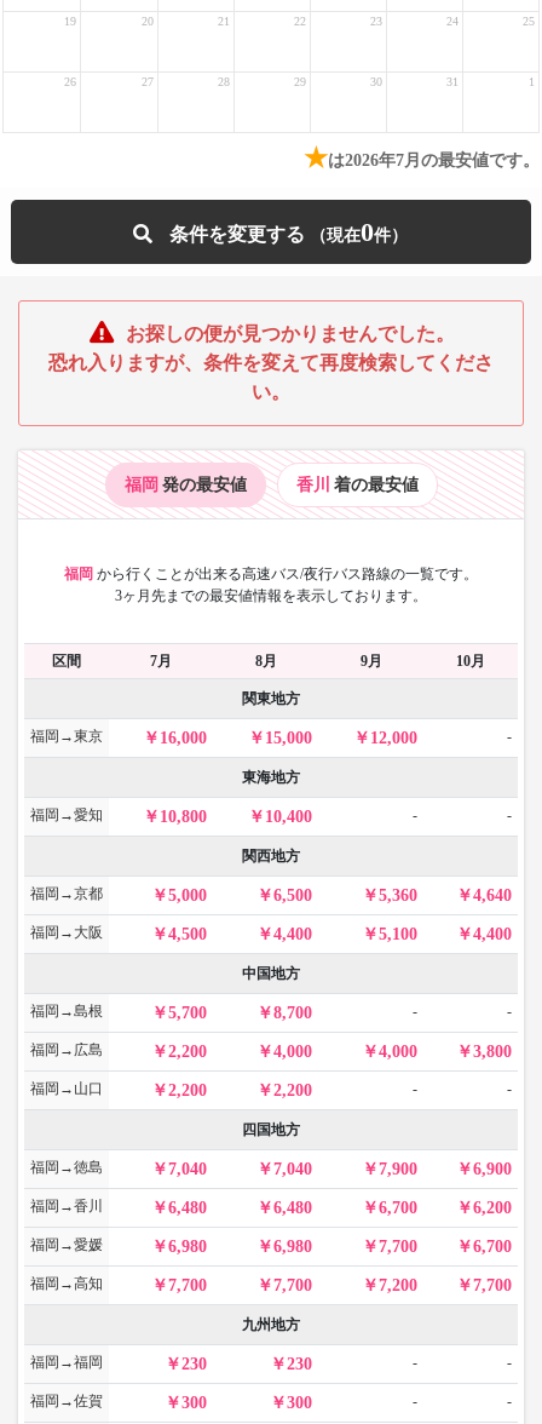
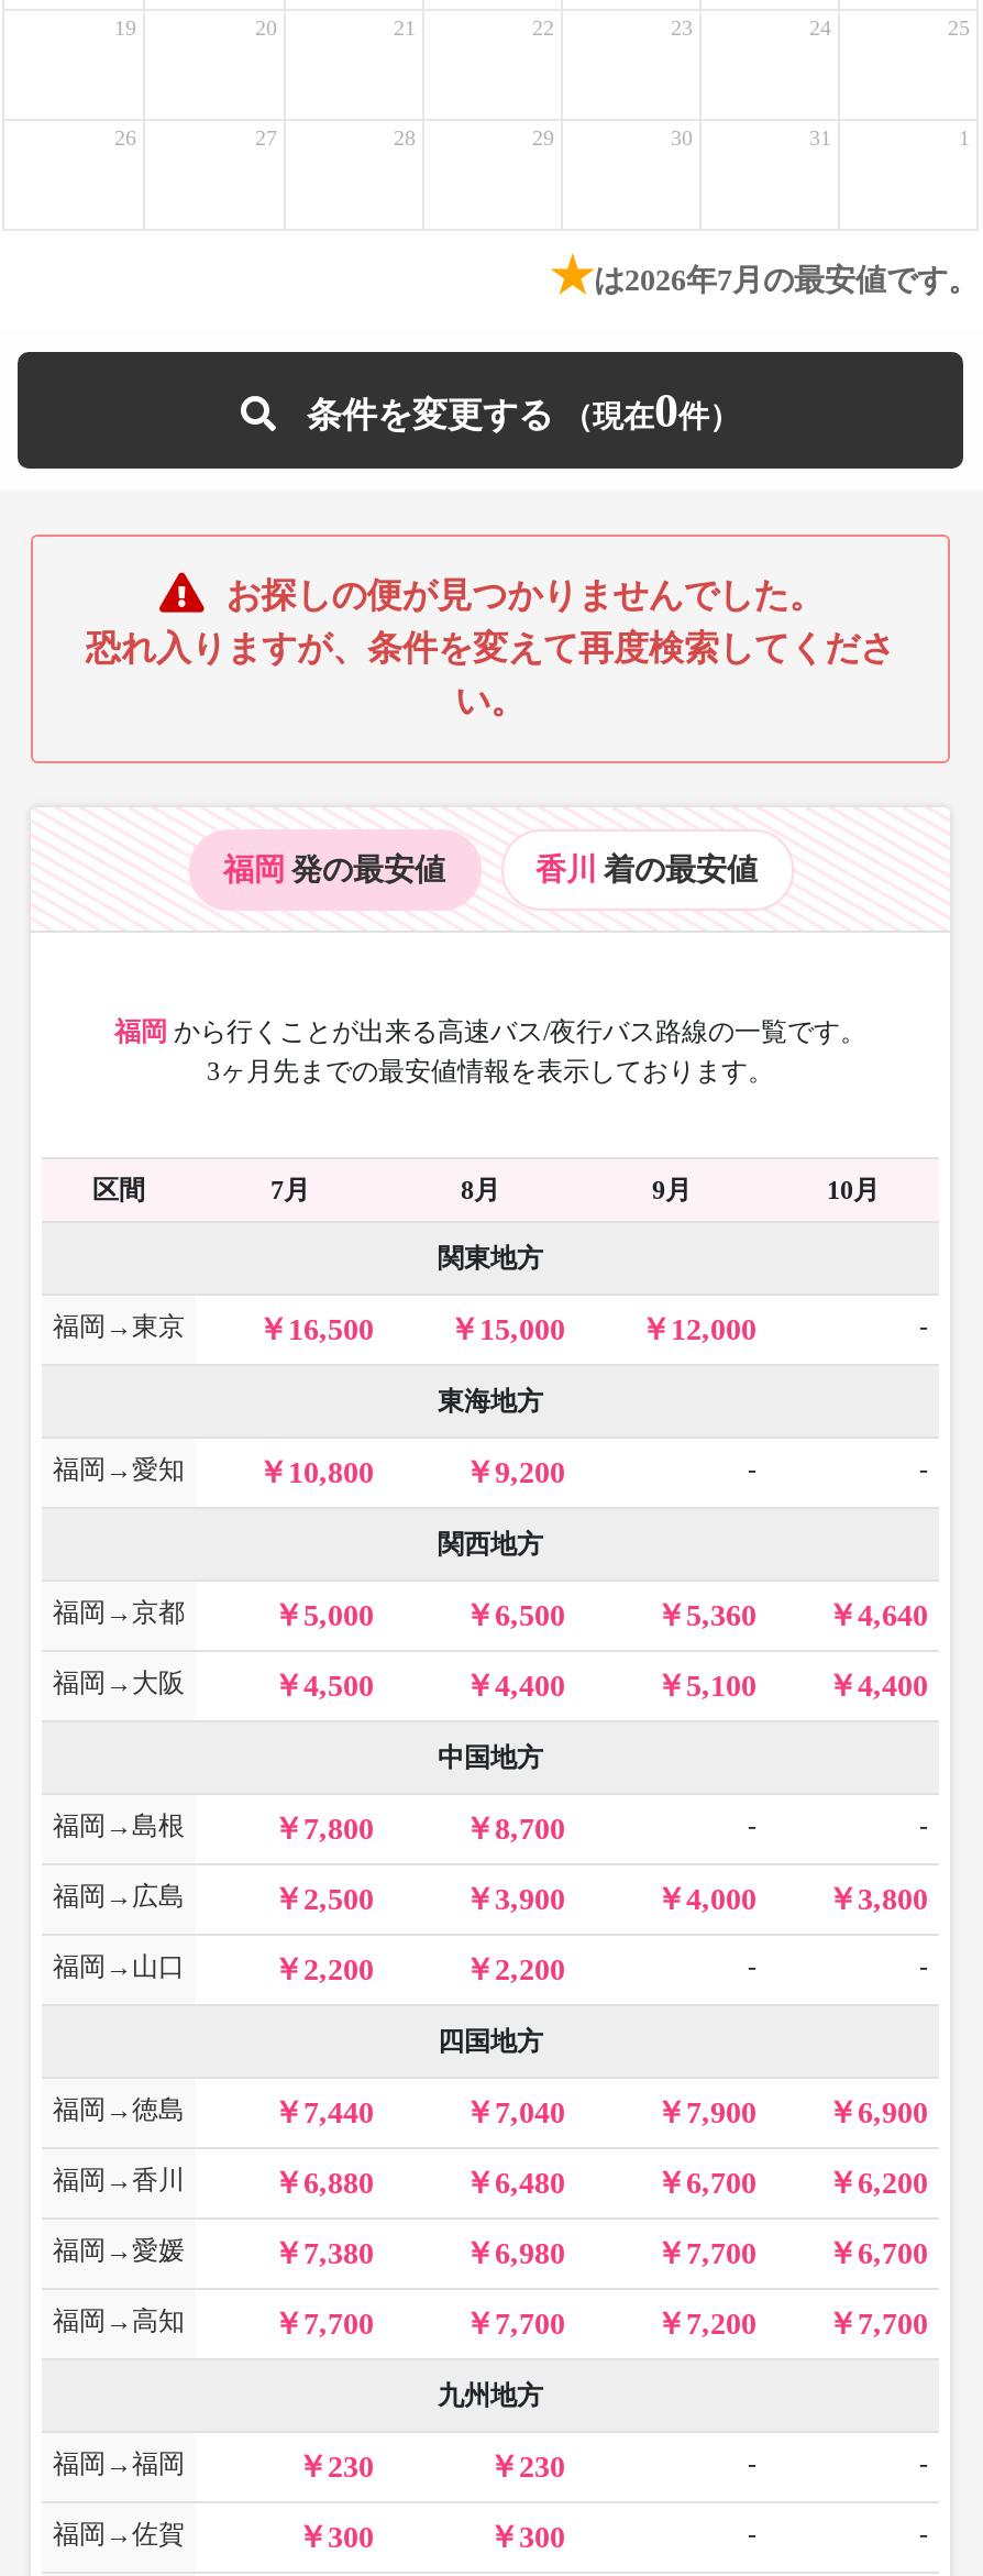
[160,729,207,747] 16,000 -> [288,1313,374,1346] 16,500
[265,808,312,826] 10,400 -> [495,1456,565,1489] 9,200
[168,1004,207,1022] 5,700 -> [303,1813,374,1846] 7,800
[168,1043,207,1061] 2,200 -> [303,1883,374,1916] 2,500
[273,1043,312,1061] 4,000 -> [495,1883,565,1916] 3,900
[168,1160,207,1178] 7,040 -> [303,2096,374,2129] 7,440
[168,1199,207,1217] 6,480 -> [303,2167,374,2200] 6,880
[168,1238,207,1256] 6,980 -> [303,2237,374,2270] 7,380

